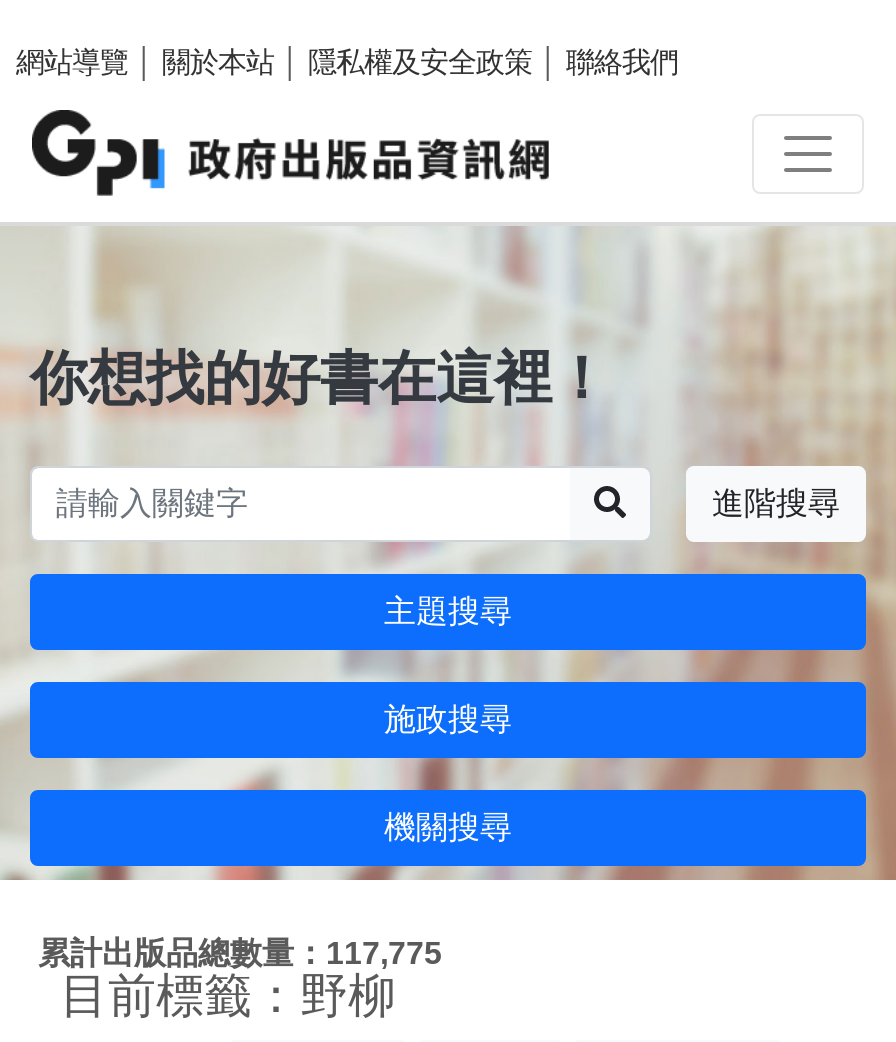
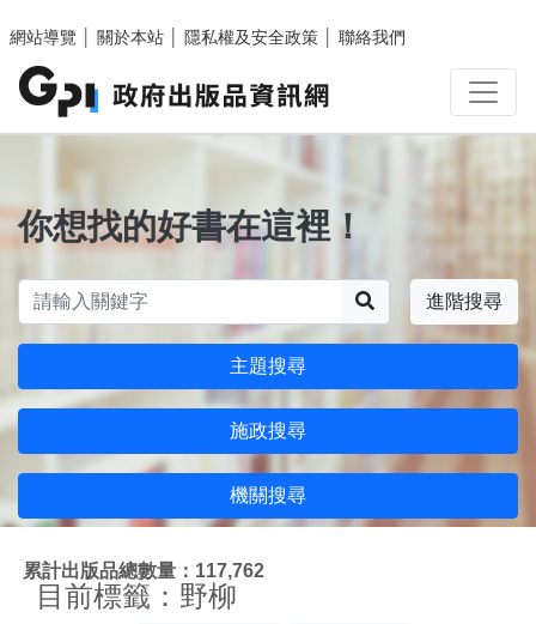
[38,935,442,969] 累計出版品總數量：117,775 -> [23,560,264,580] 累計出版品總數量：117,762

